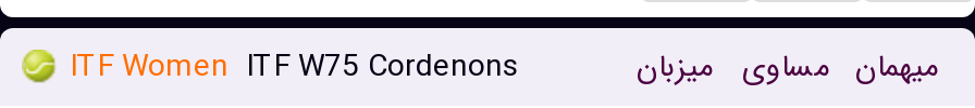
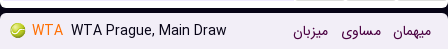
[70,43,520,91] ITF Women ITF W75 Cordenons -> [32,20,227,42] WTA WTA Prague, Main Draw

